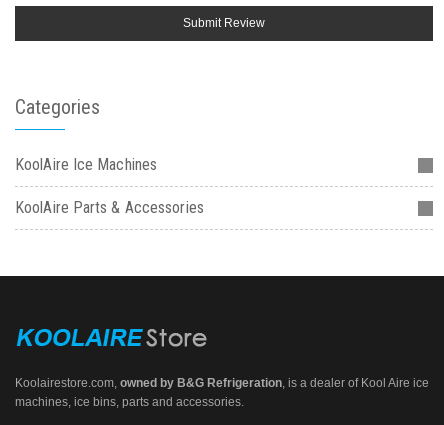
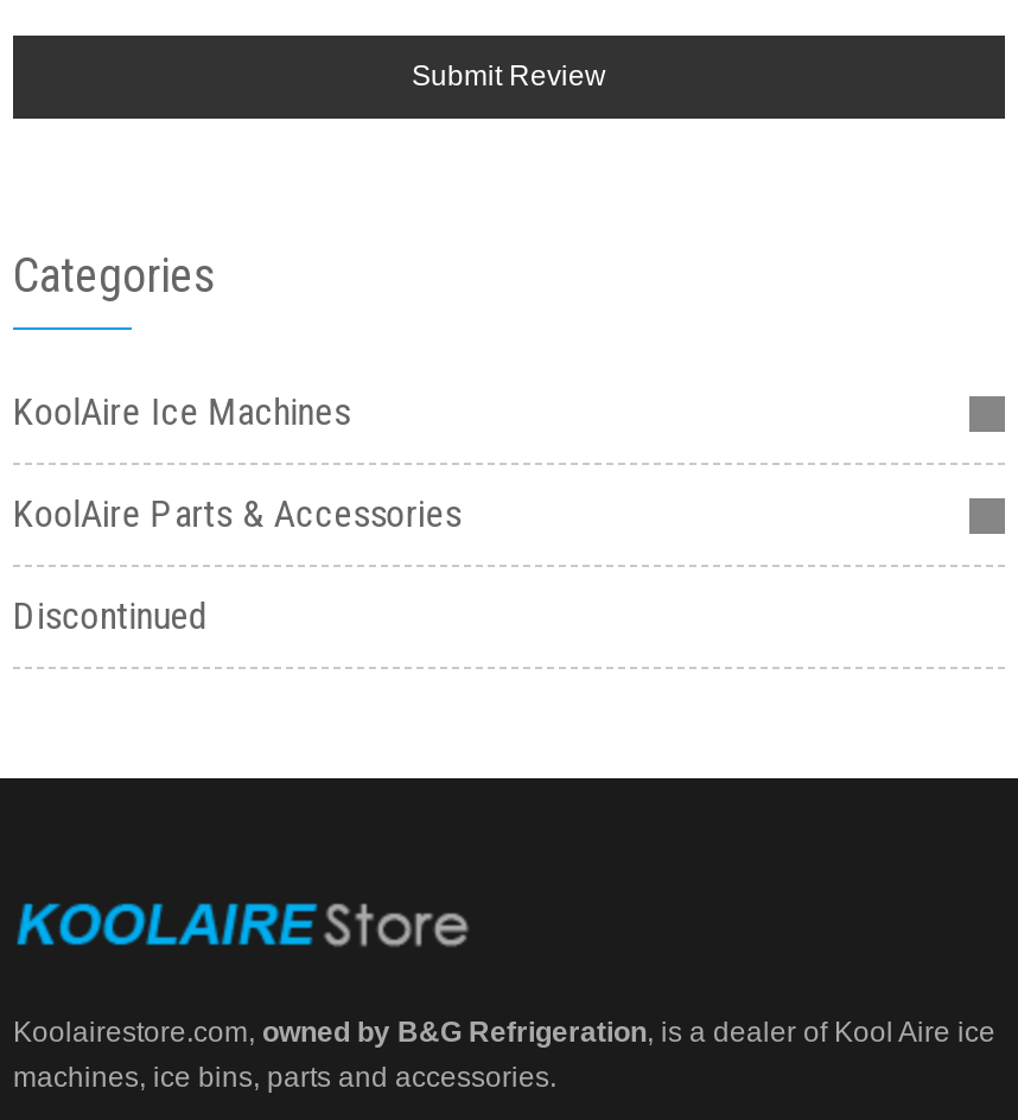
none -> [13,593,208,638] Discontinued

